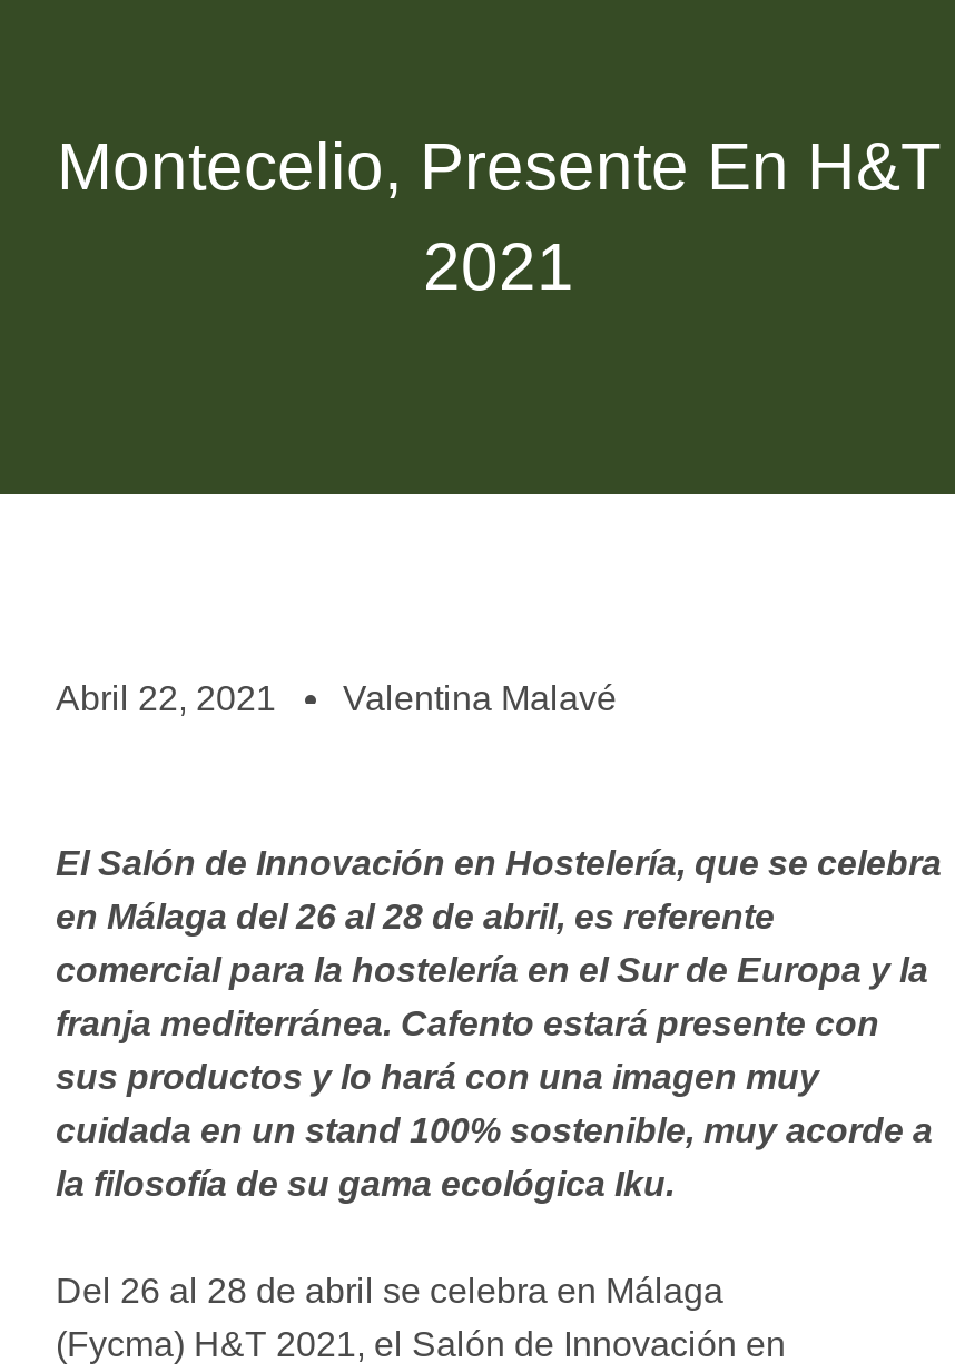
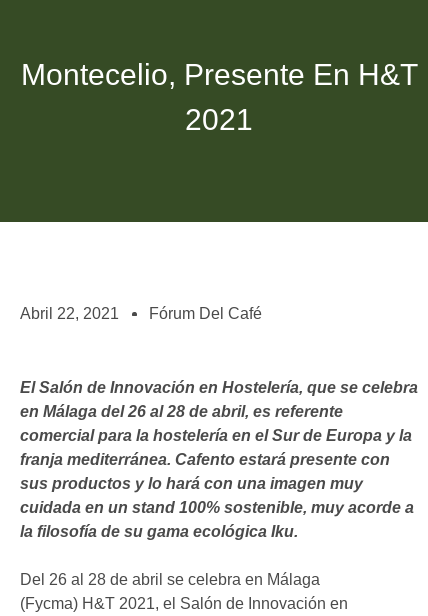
[343,679,617,717] Valentina Malavé -> [149,305,262,322] Fórum Del Café

